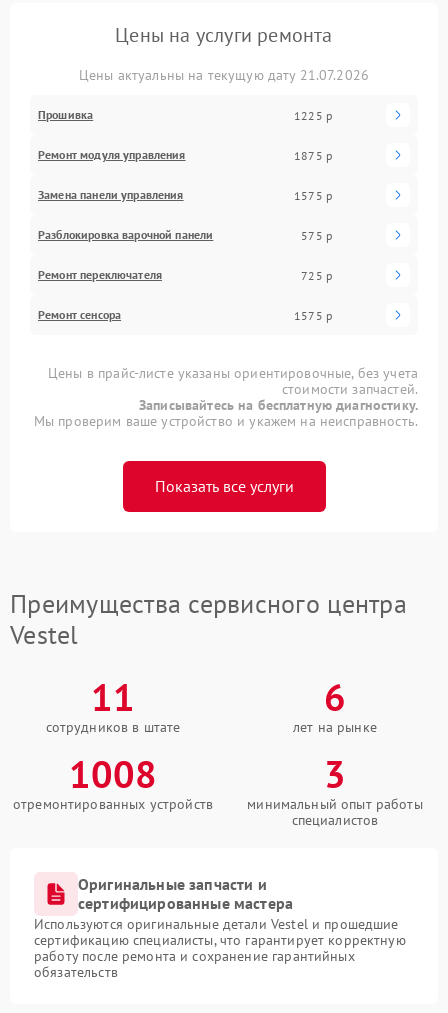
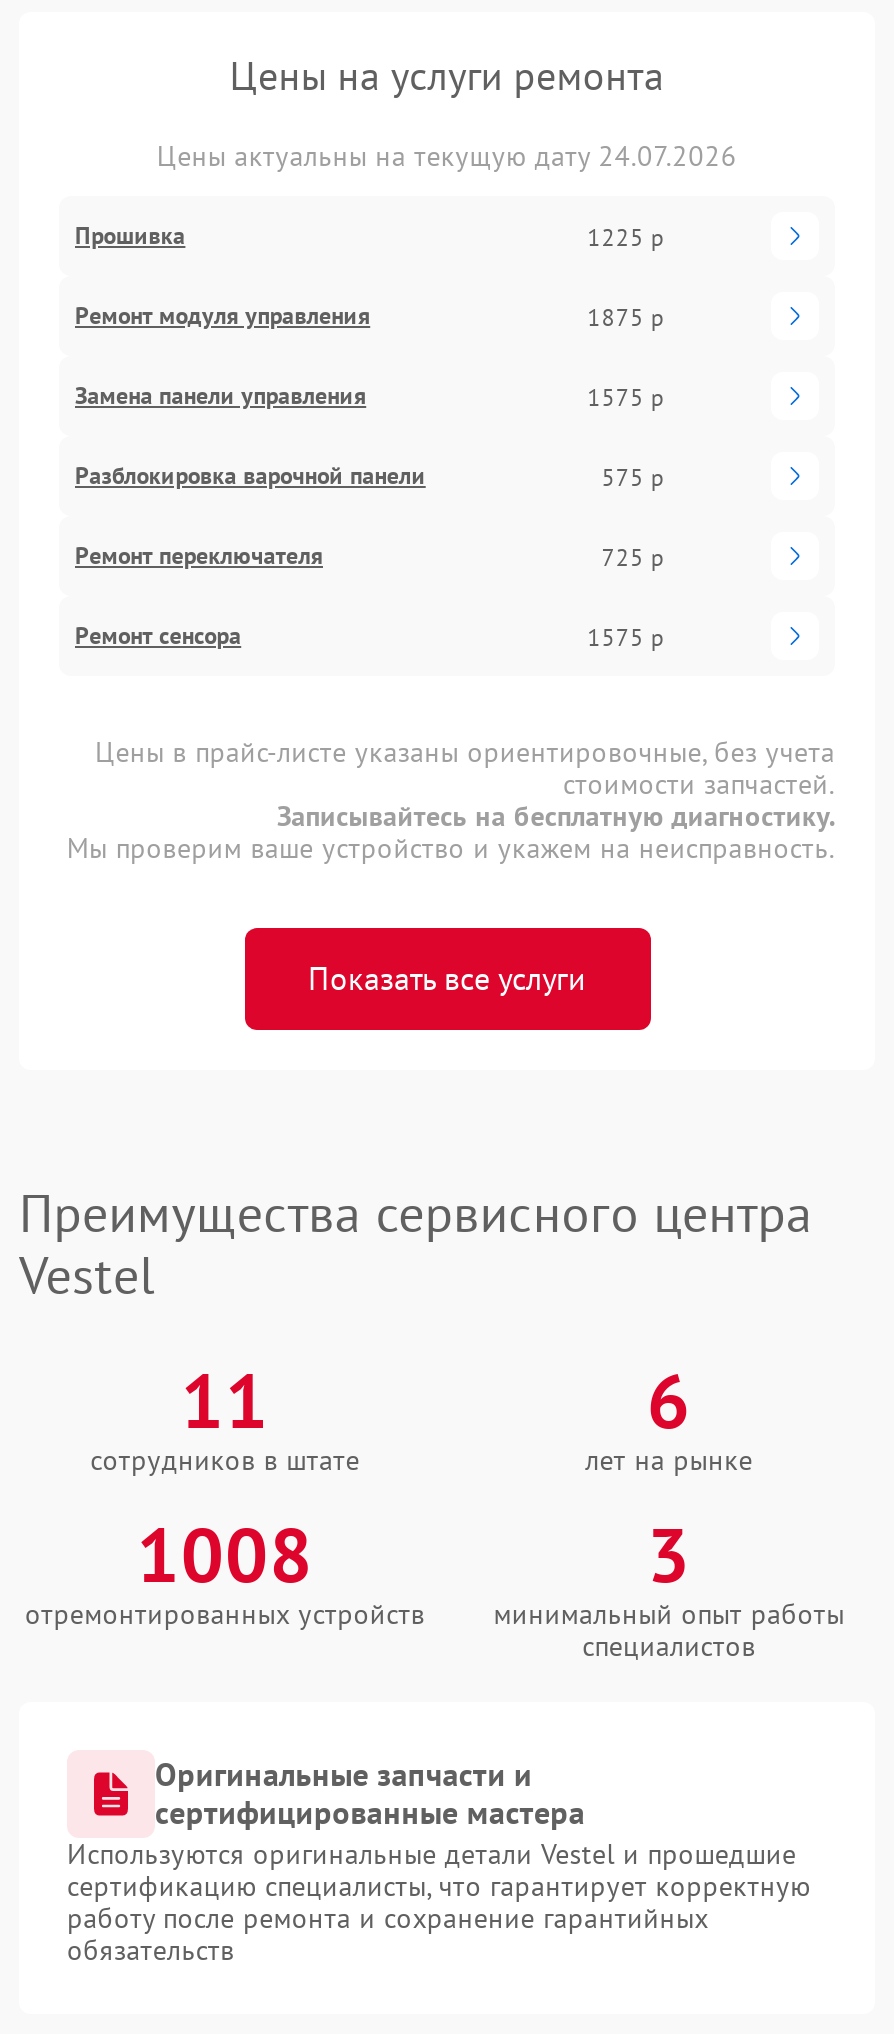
[79,66,369,84] Цены актуальны на текущую дату 21.07.2026 -> [157,138,737,174] Цены актуальны на текущую дату 24.07.2026

